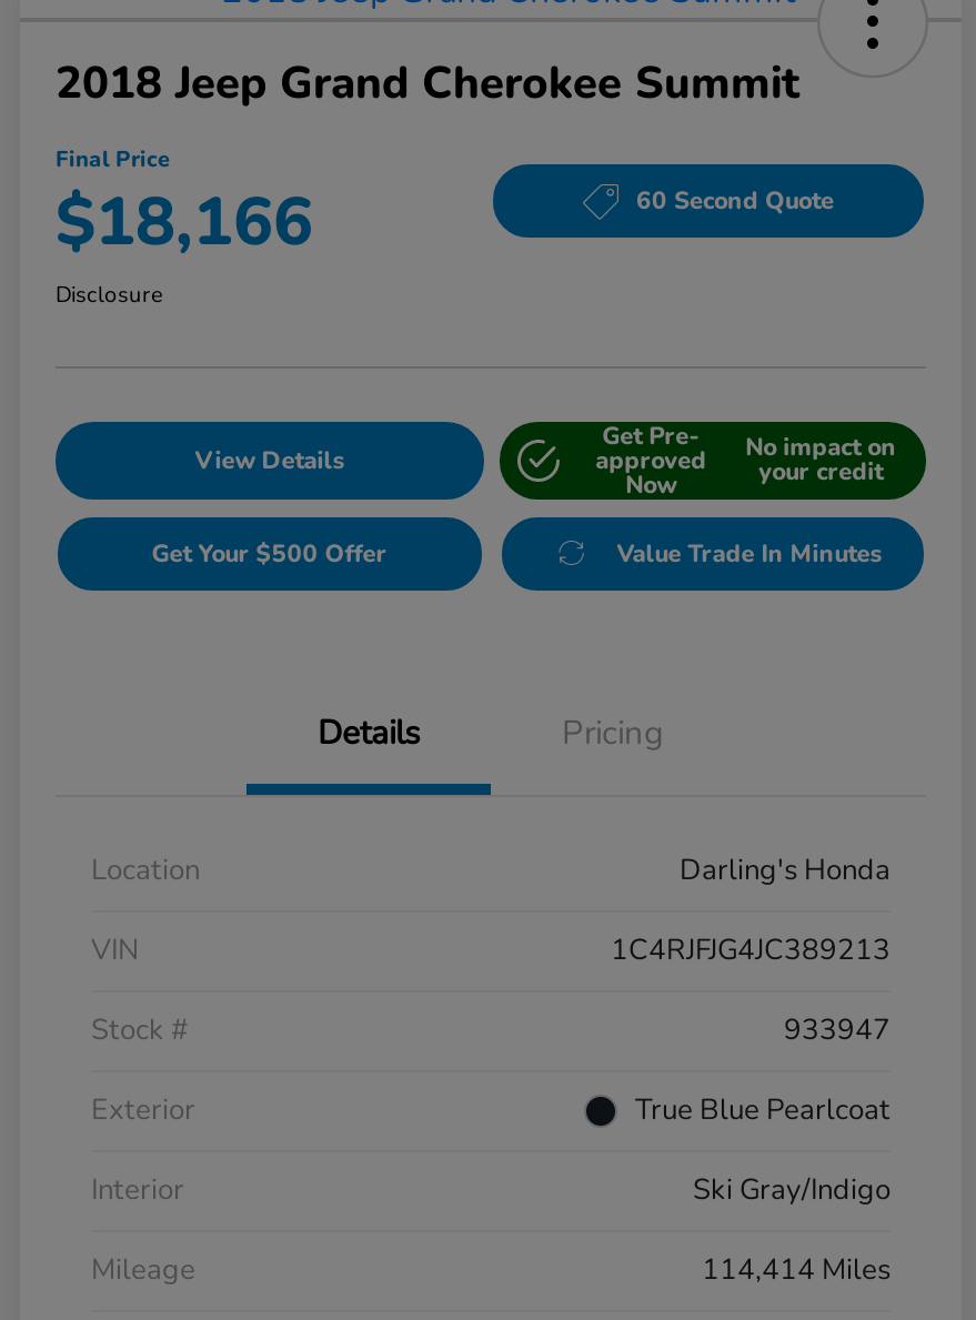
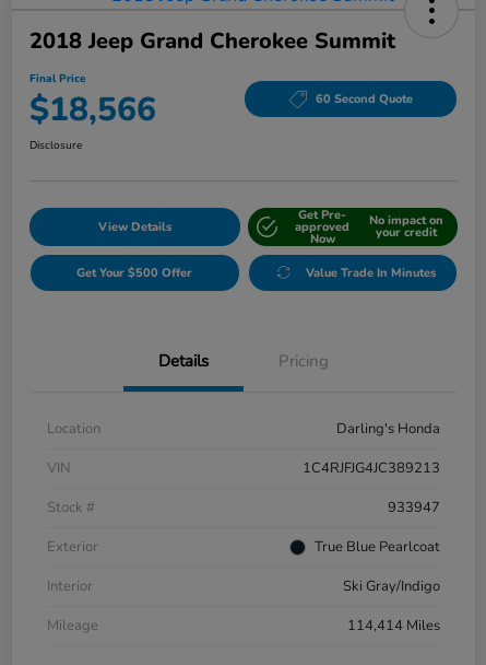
[56,177,313,268] $18,166 -> [29,87,156,132] $18,566

